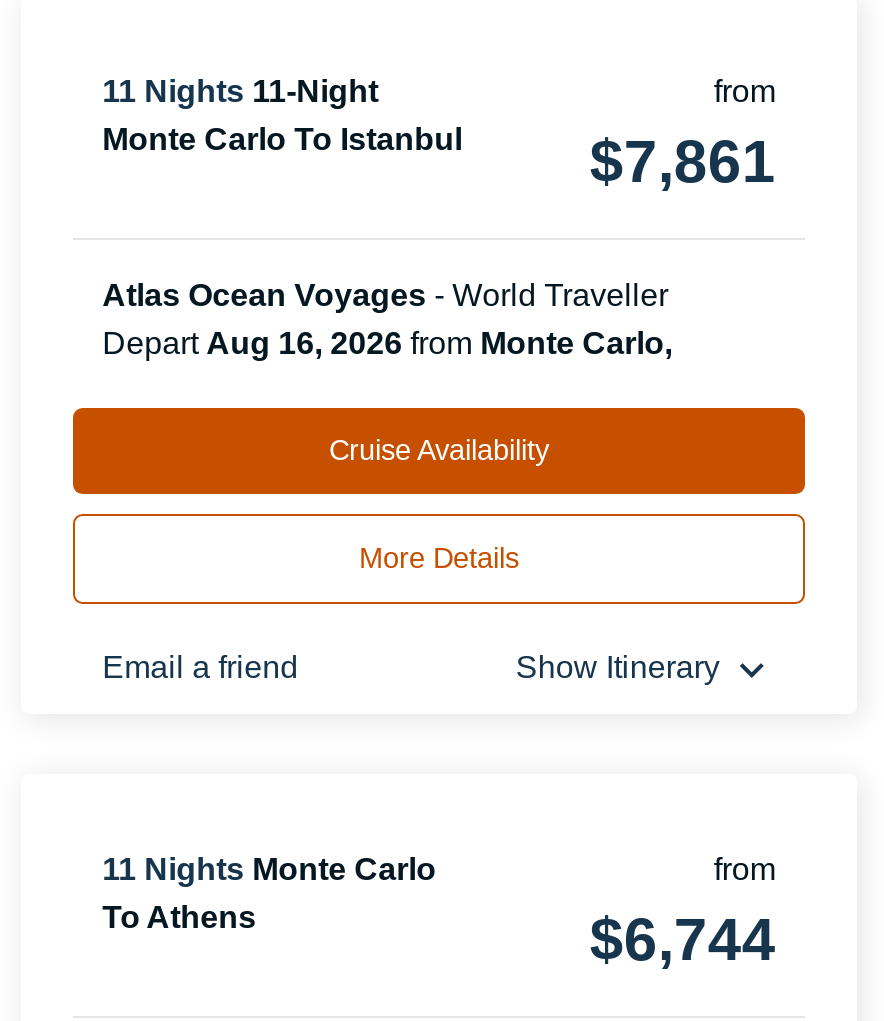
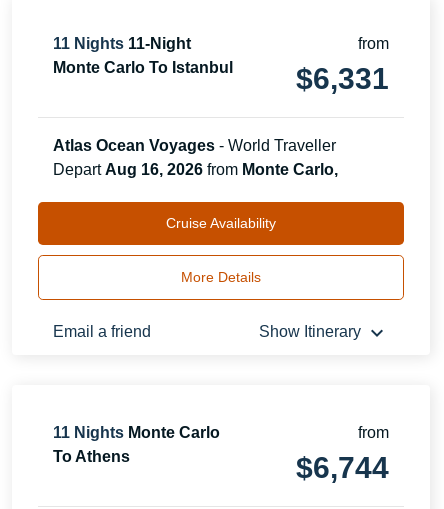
[590,127,776,193] $7,861 -> [296,62,389,95] $6,331

